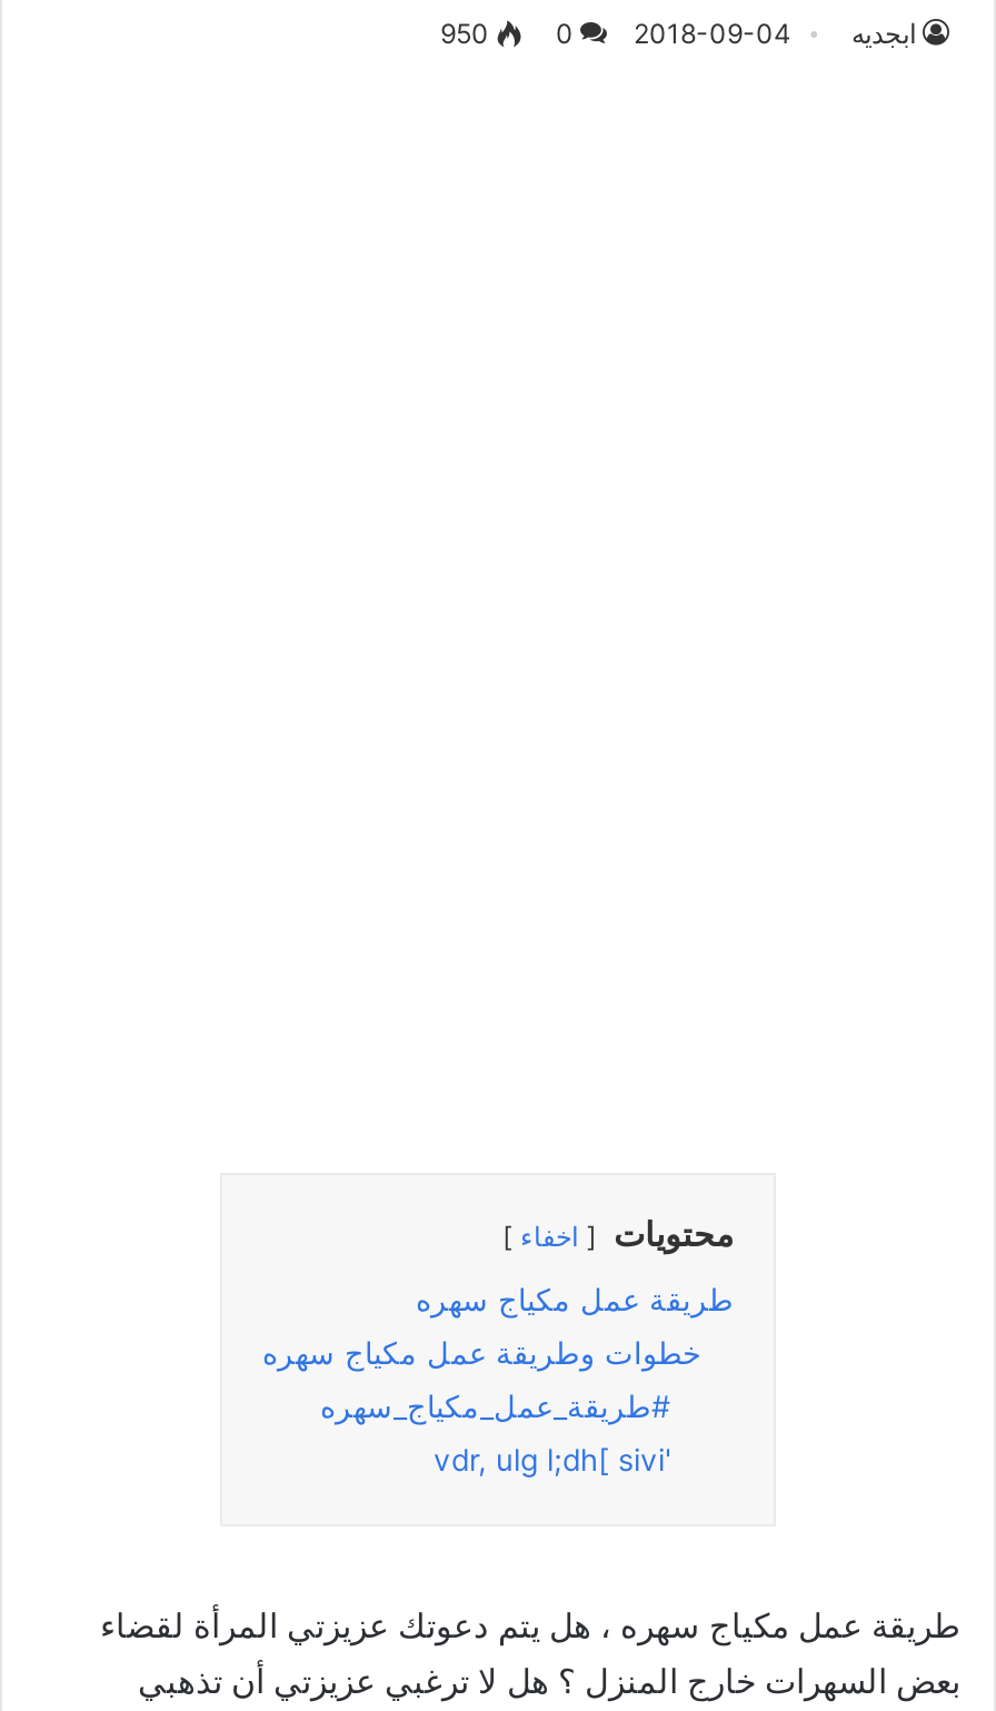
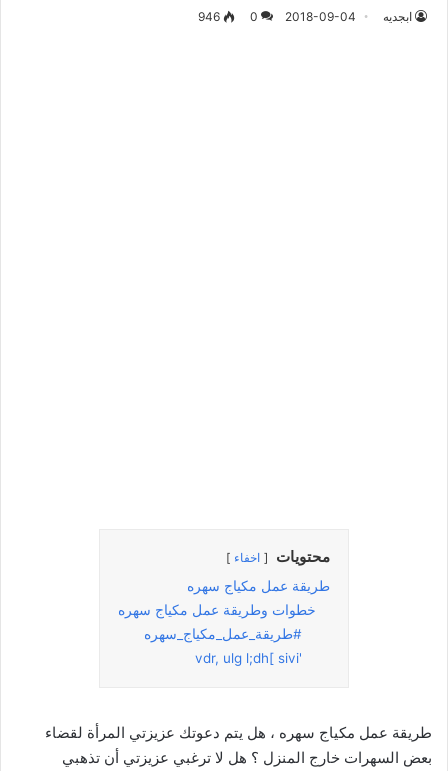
[440,17,916,50] ابجديه 2018-09-04 0 950 -> [198,9,412,24] ابجديه 2018-09-04 0 946

